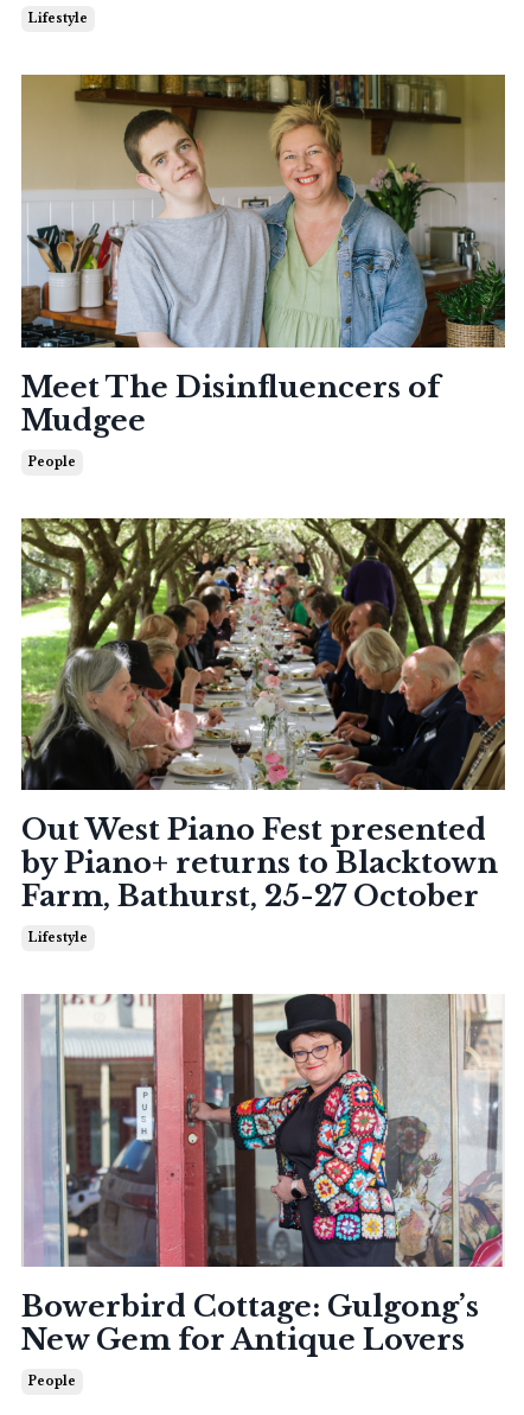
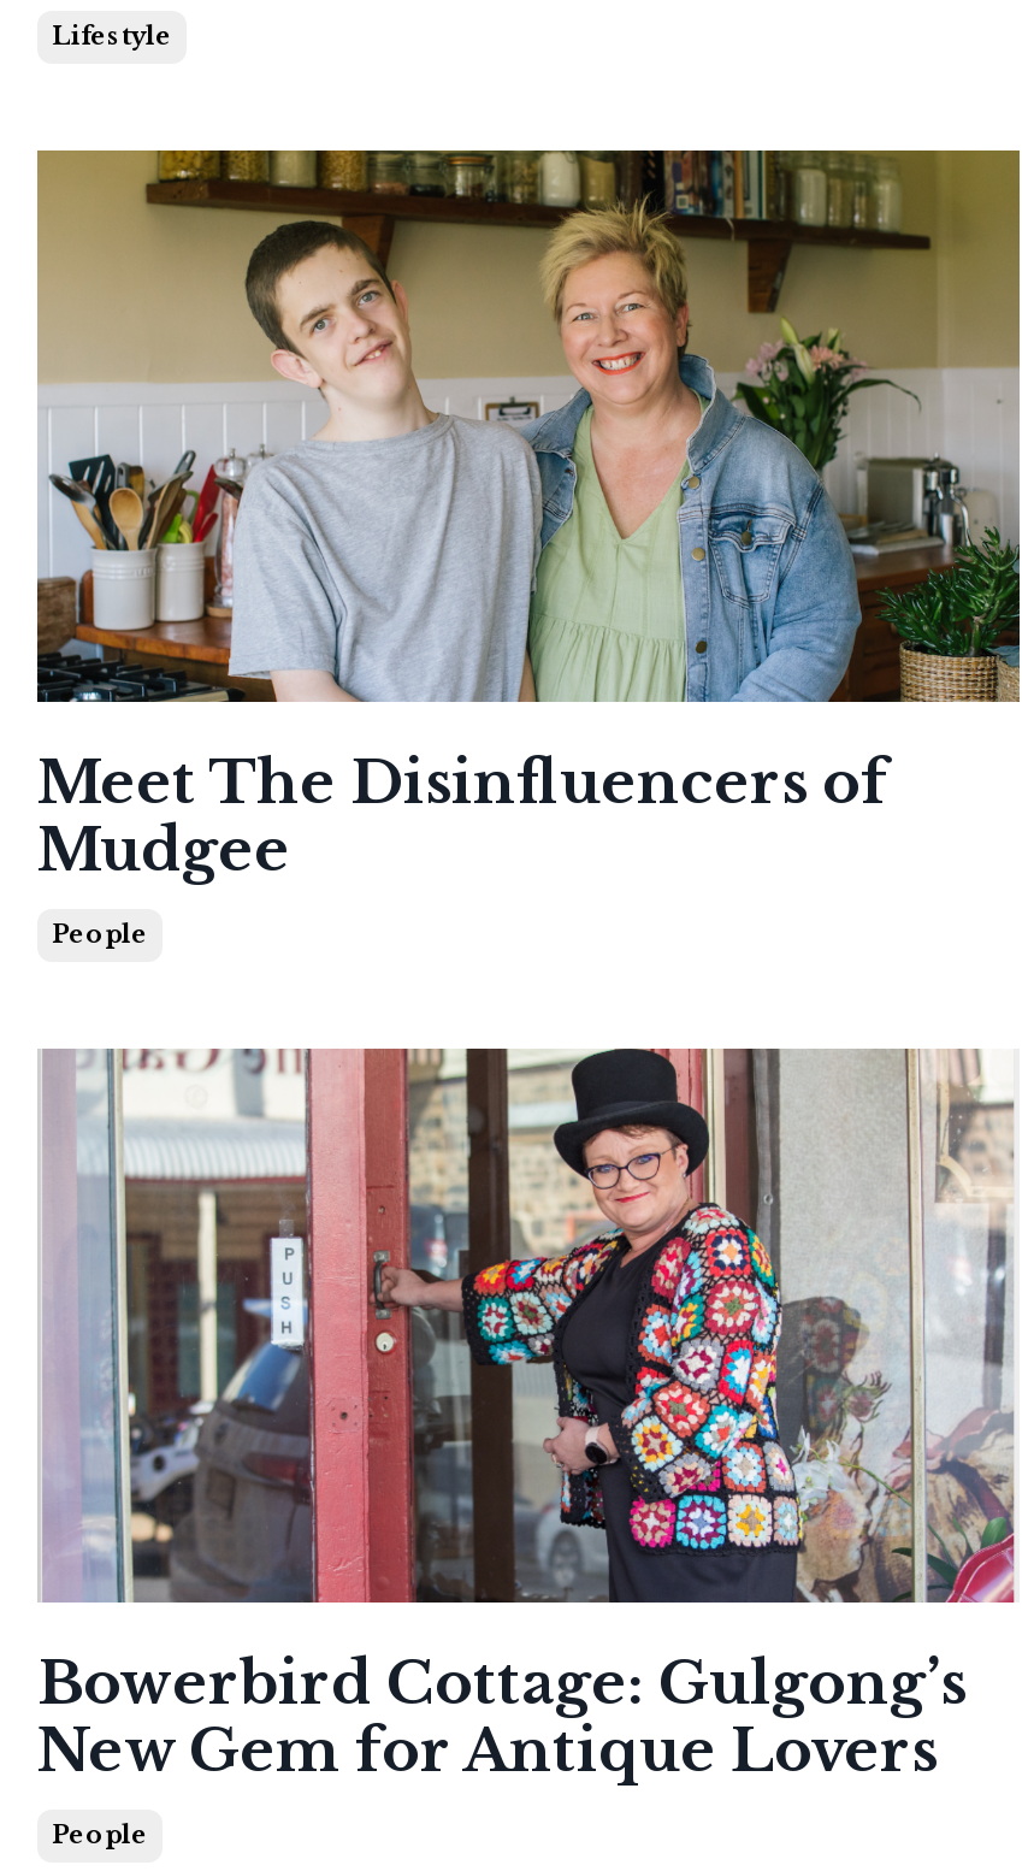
[20,517,506,945] [image] | Out West Piano Fest presented | by Piano+ returns to Blacktown | Farm, Bathurst, 25-27 October | Lifestyle -> none

